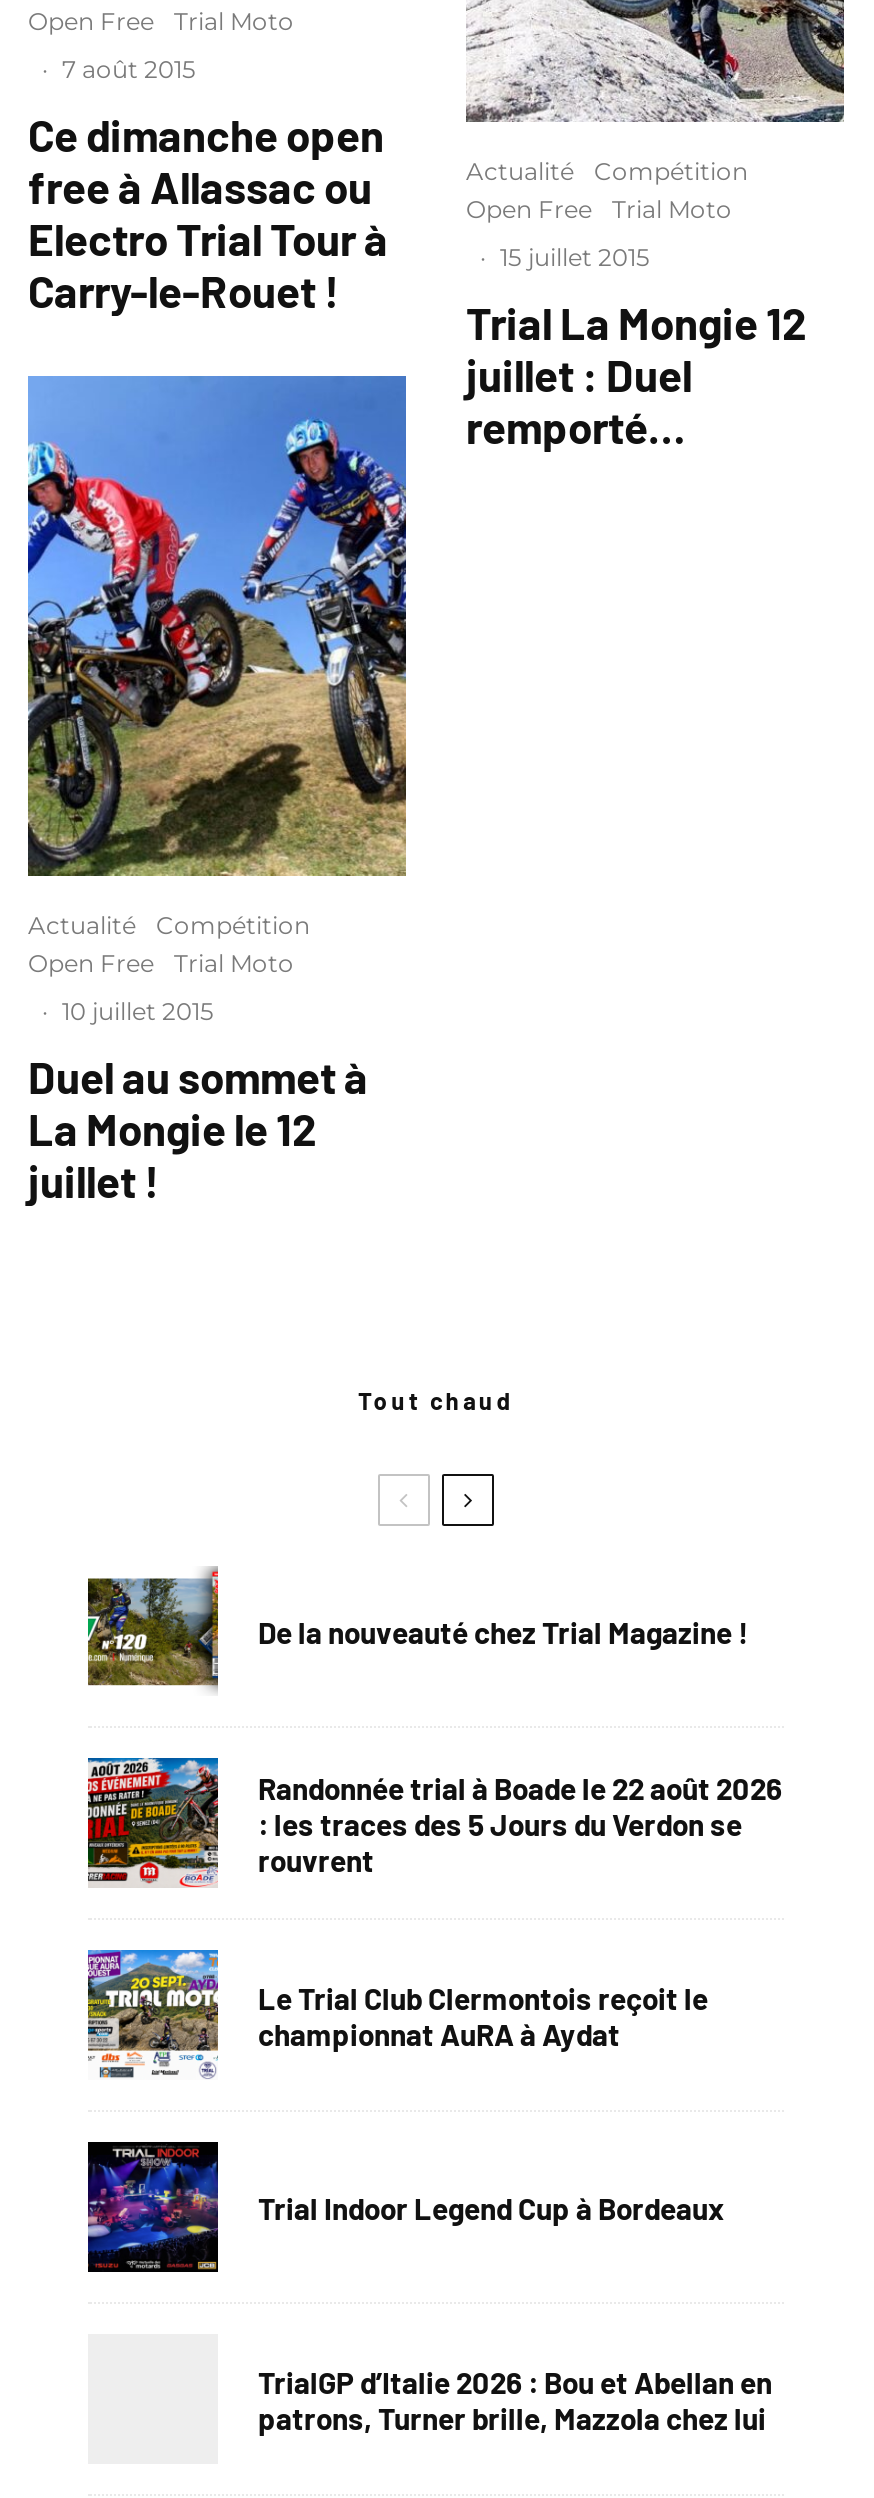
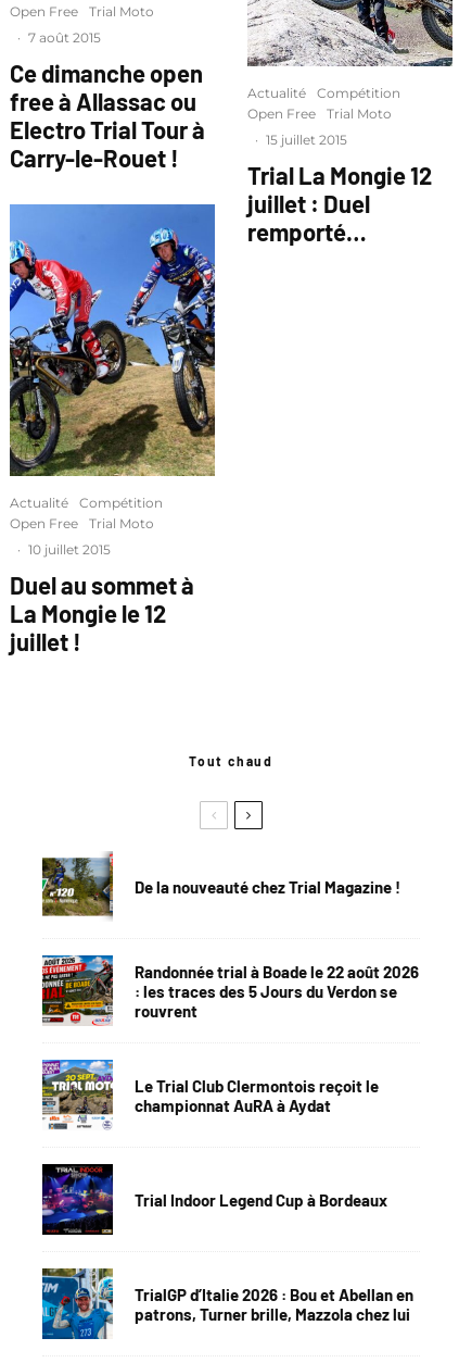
none -> [41,1267,114,1340] [image]

